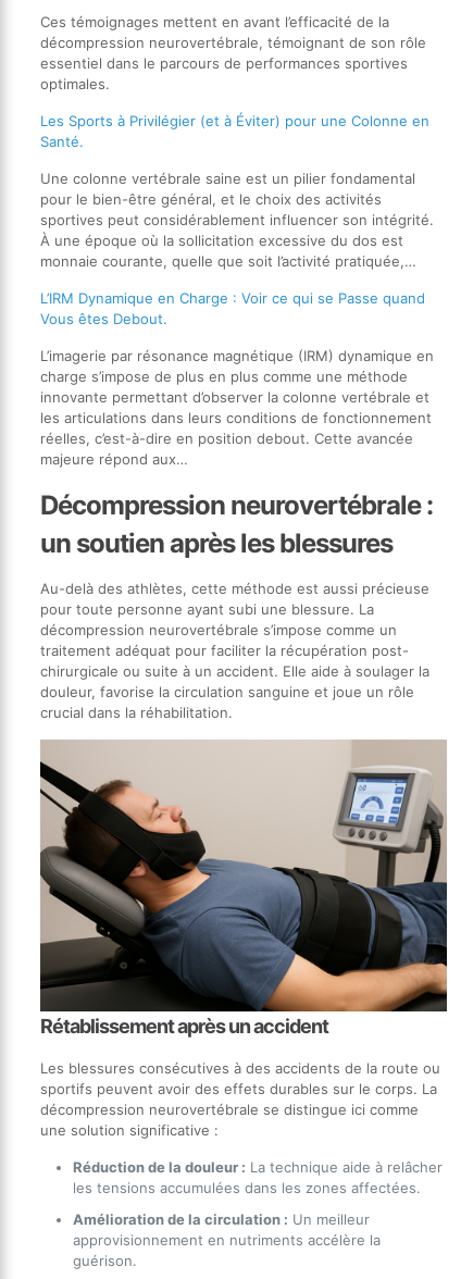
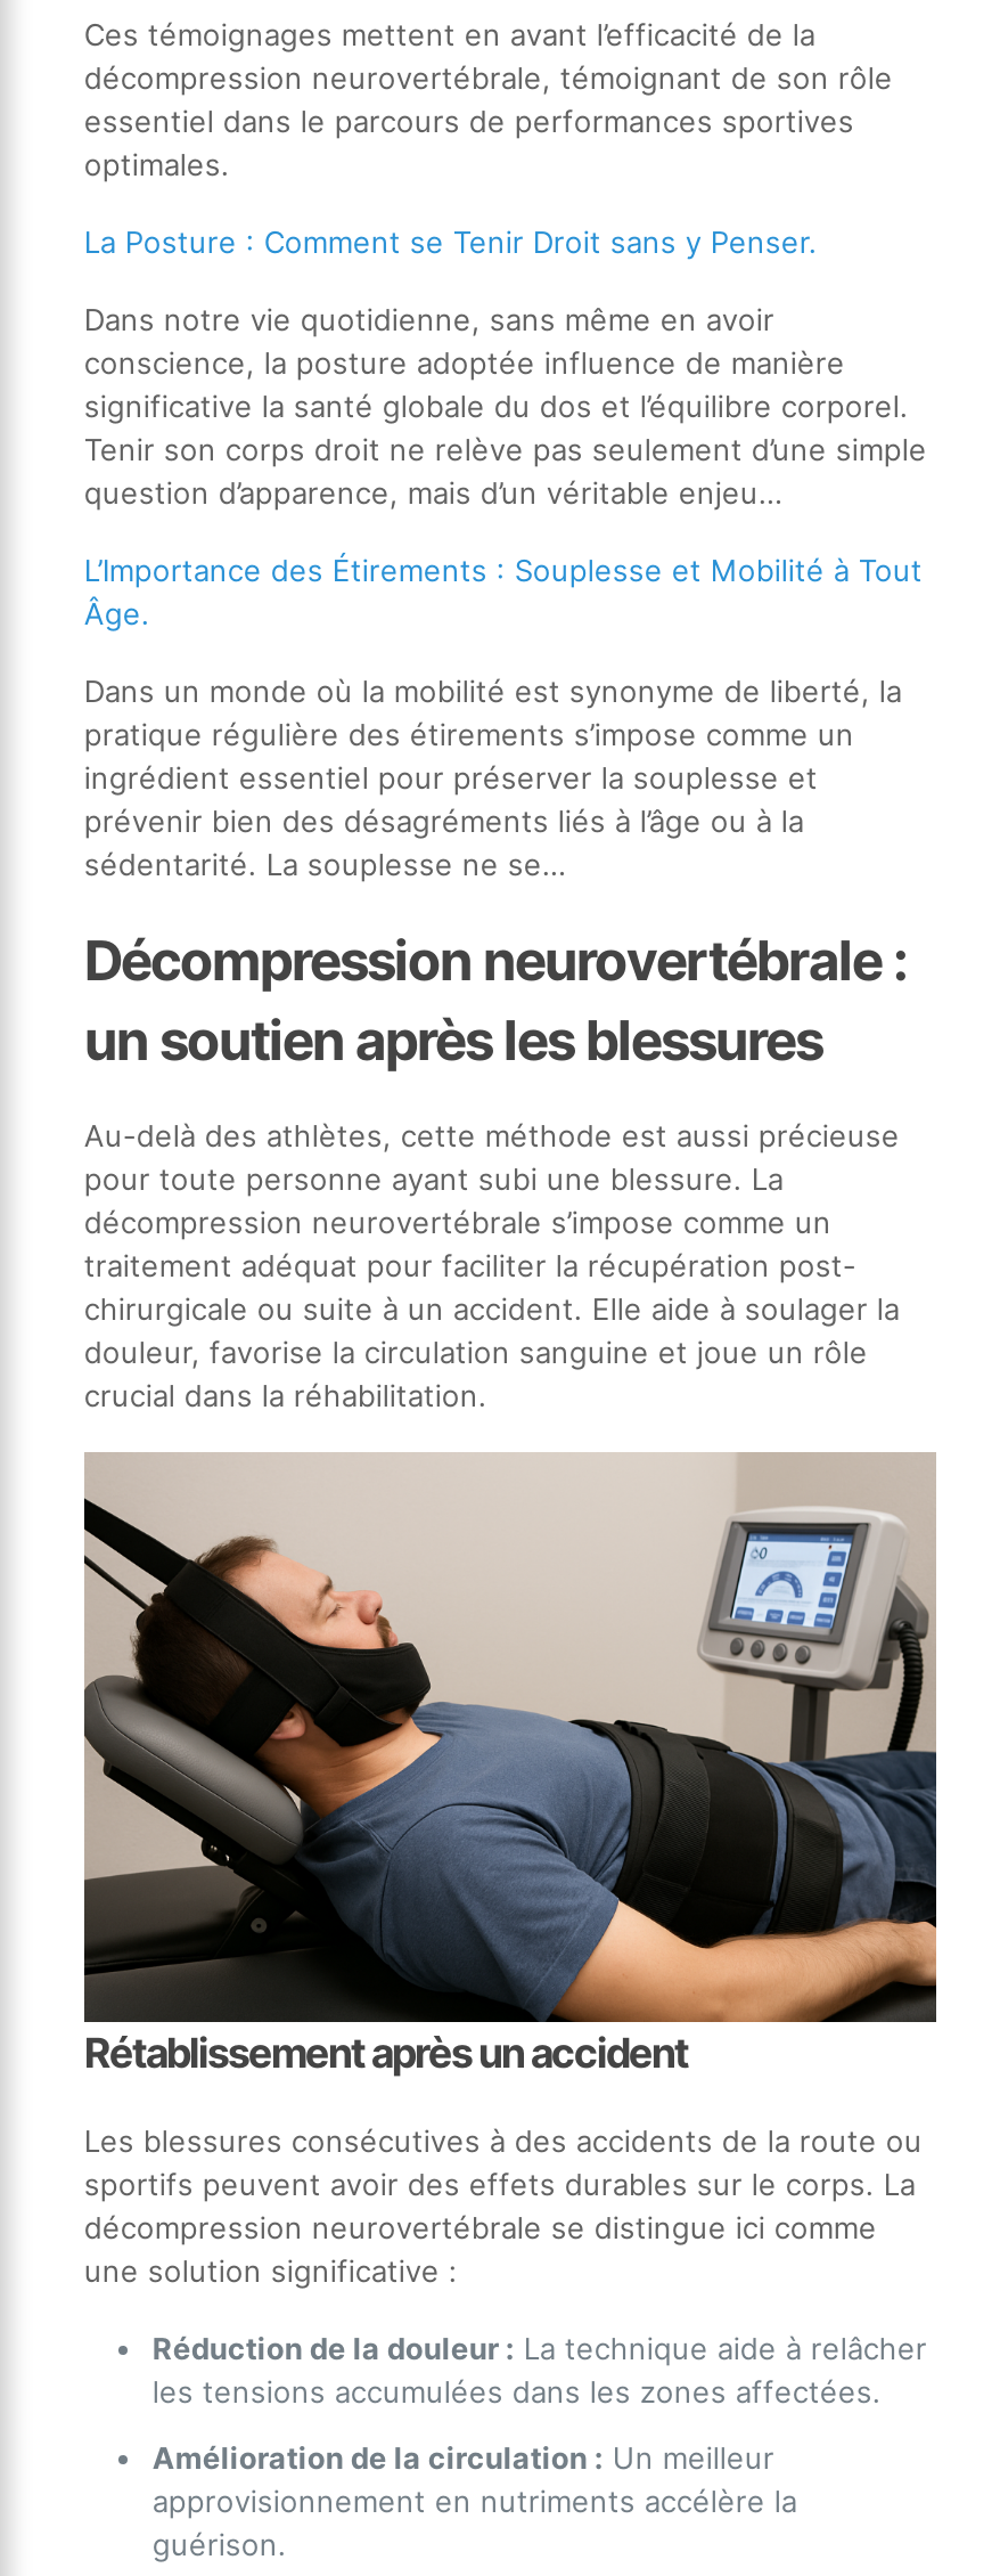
[40,112,429,151] Les Sports à Privilégier (et à Éviter) pour une Colonne en | Santé. -> [84,224,817,261] La Posture : Comment se Tenir Droit sans y Penser.
[40,170,434,270] Une colonne vertébrale saine est un pilier fondamental | pour le bien-être général, et le choix des activités | sportives peut considérablement influencer son intégrité. | À une époque où la sollicitation excessive du dos est | monnaie courante, quelle que soit l’activité pratiquée,… -> [84,302,927,512] Dans notre vie quotidienne, sans même en avoir | conscience, la posture adoptée influence de manière | significative la santé globale du dos et l’équilibre corporel. | Tenir son corps droit ne relève pas seulement d’une simple | question d’apparence, mais d’un véritable enjeu…
[40,290,425,328] L’IRM Dynamique en Charge : Voir ce qui se Passe quand | Vous êtes Debout. -> [84,553,922,632] L’Importance des Étirements : Souplesse et Mobilité à Tout | Âge.
[40,347,434,468] L’imagerie par résonance magnétique (IRM) dynamique en | charge s’impose de plus en plus comme une méthode | innovante permettant d’observer la colonne vertébrale et | les articulations dans leurs conditions de fonctionnement | réelles, c’est-à-dire en position debout. Cette avancée | majeure répond aux… -> [84,673,902,883] Dans un monde où la mobilité est synonyme de liberté, la | pratique régulière des étirements s’impose comme un | ingrédient essentiel pour préserver la souplesse et | prévenir bien des désagréments liés à l’âge ou à la | sédentarité. La souplesse ne se…

